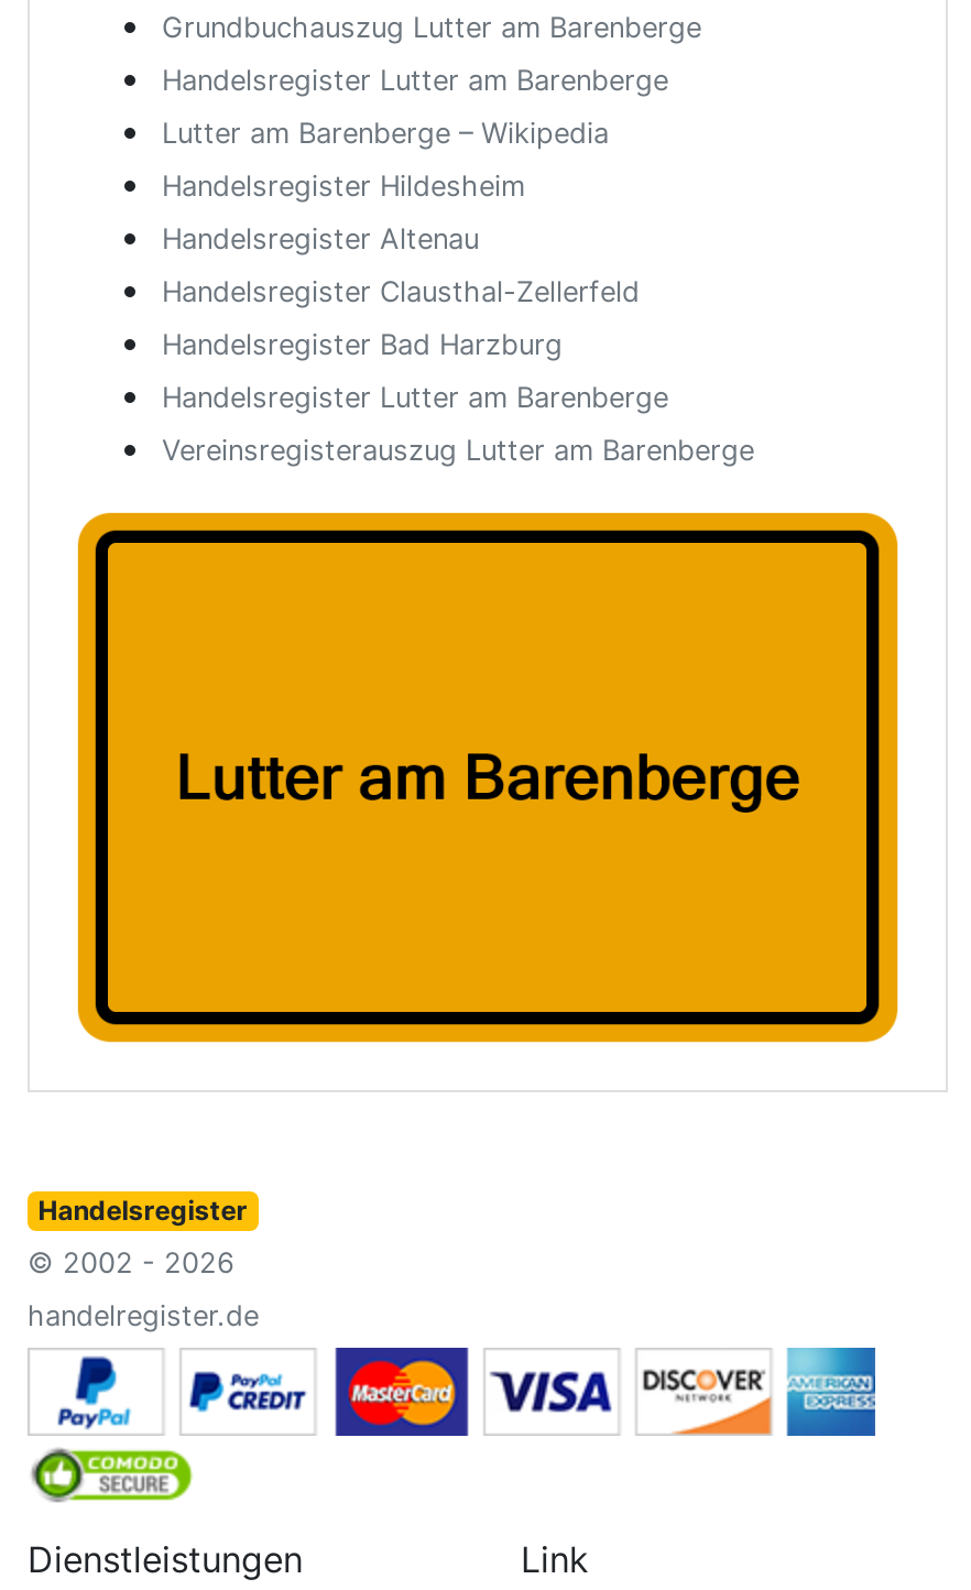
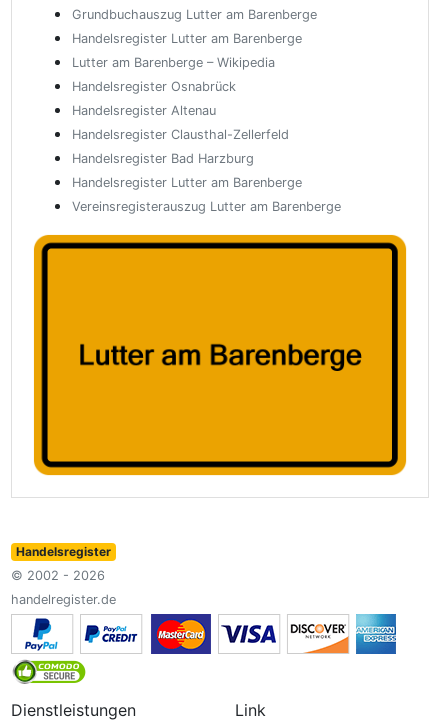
[162,170,525,203] Handelsregister Hildesheim -> [72,79,236,94] Handelsregister Osnabrück

